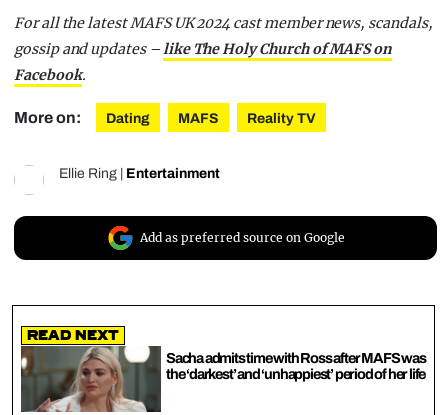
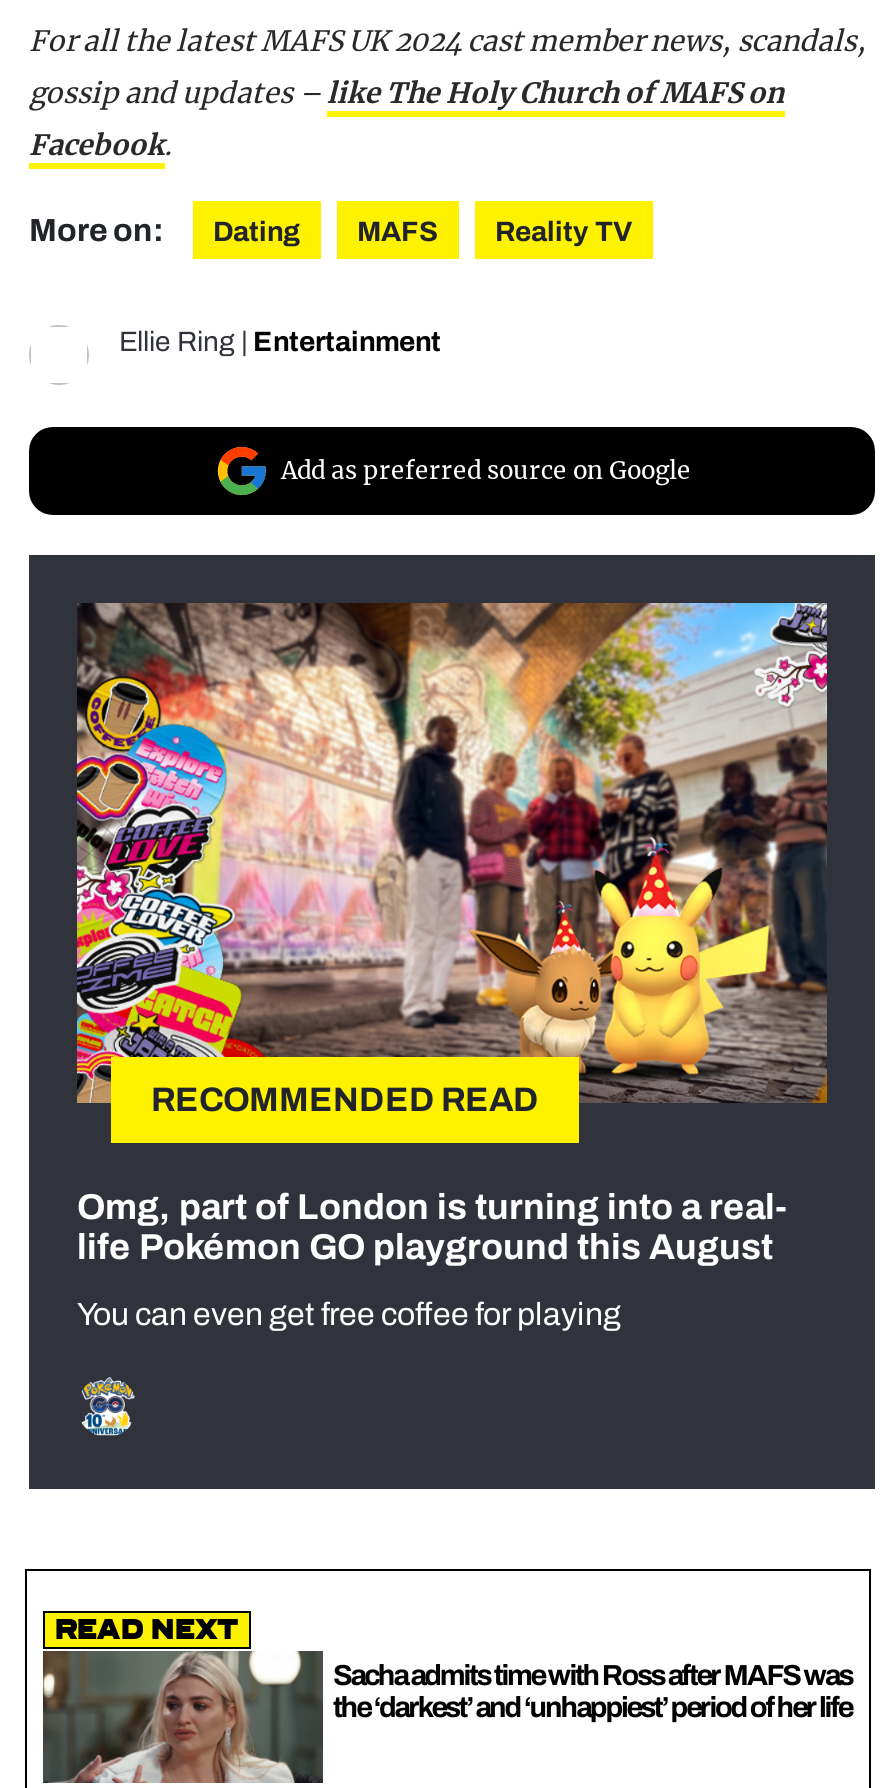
none -> [27,552,877,1492] [image] | RECOMMENDED READ | Omg, part of London is turning into a real- | life Pokémon GO playground this August | You can even get free coffee for playing

